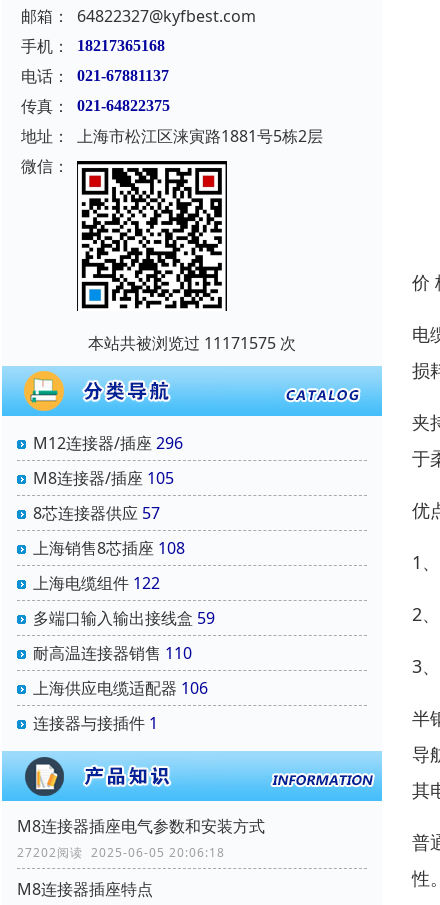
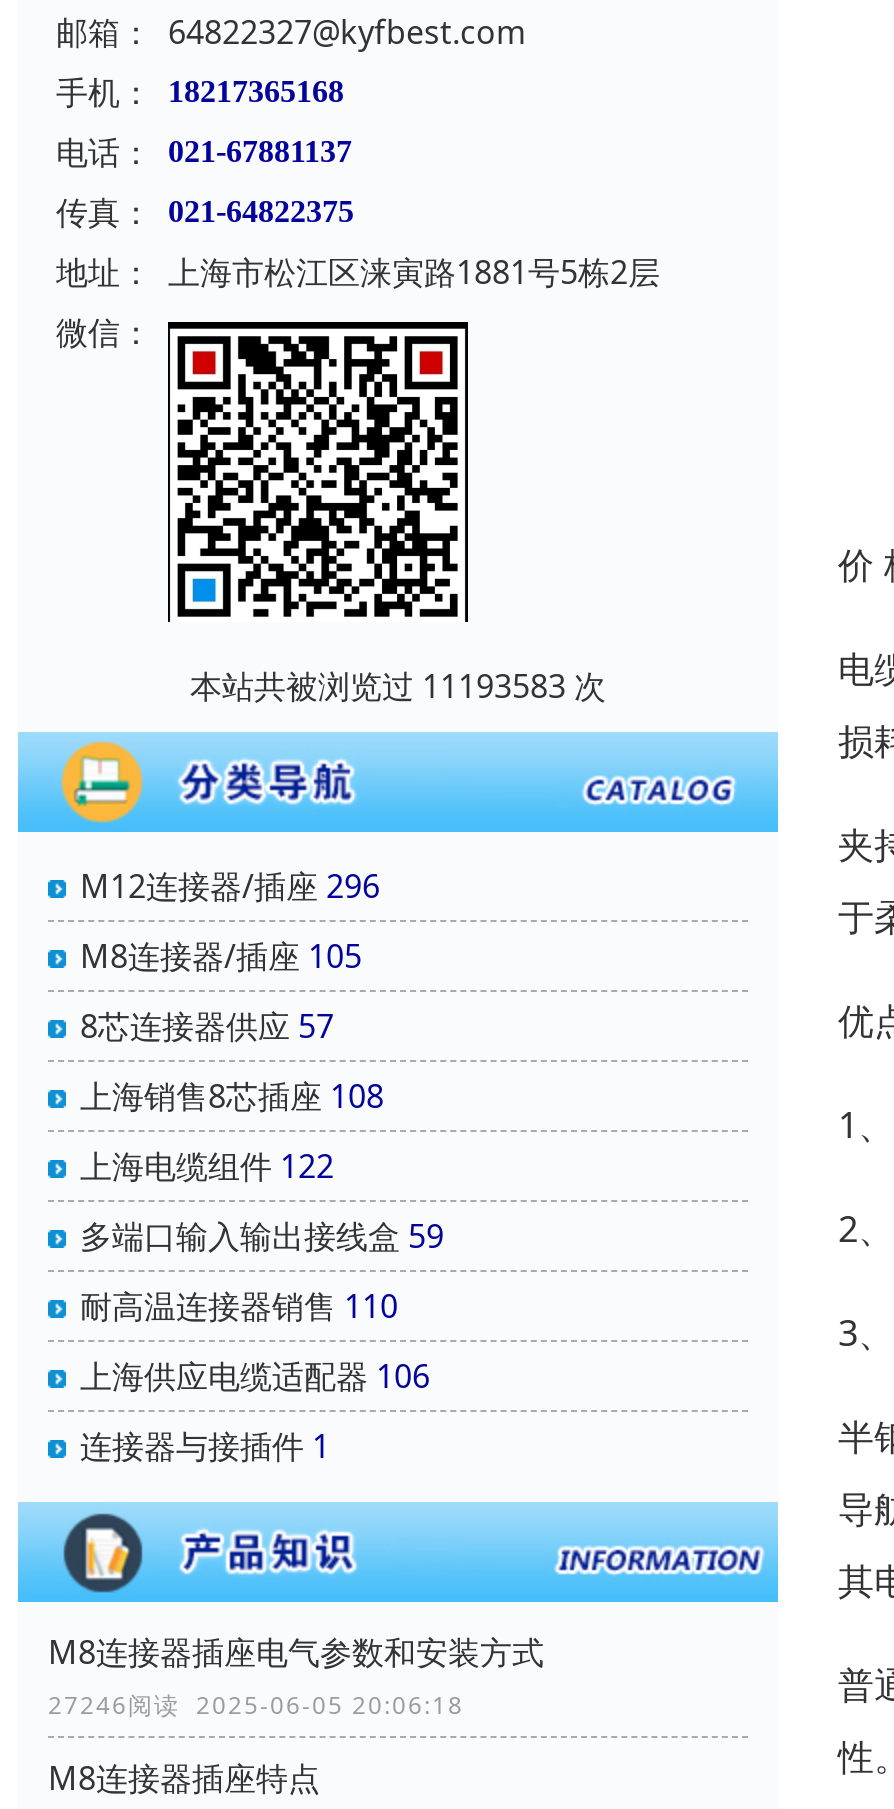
[88,332,296,354] 本站共被浏览过 11171575 次 -> [190,664,606,708] 本站共被浏览过 11193583 次
[17,844,225,861] 27202阅读 2025-06-05 20:06:18 -> [48,1688,464,1722] 27246阅读 2025-06-05 20:06:18

